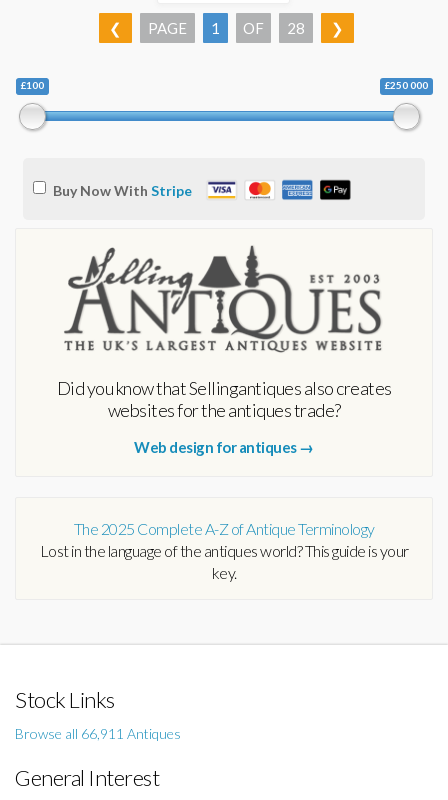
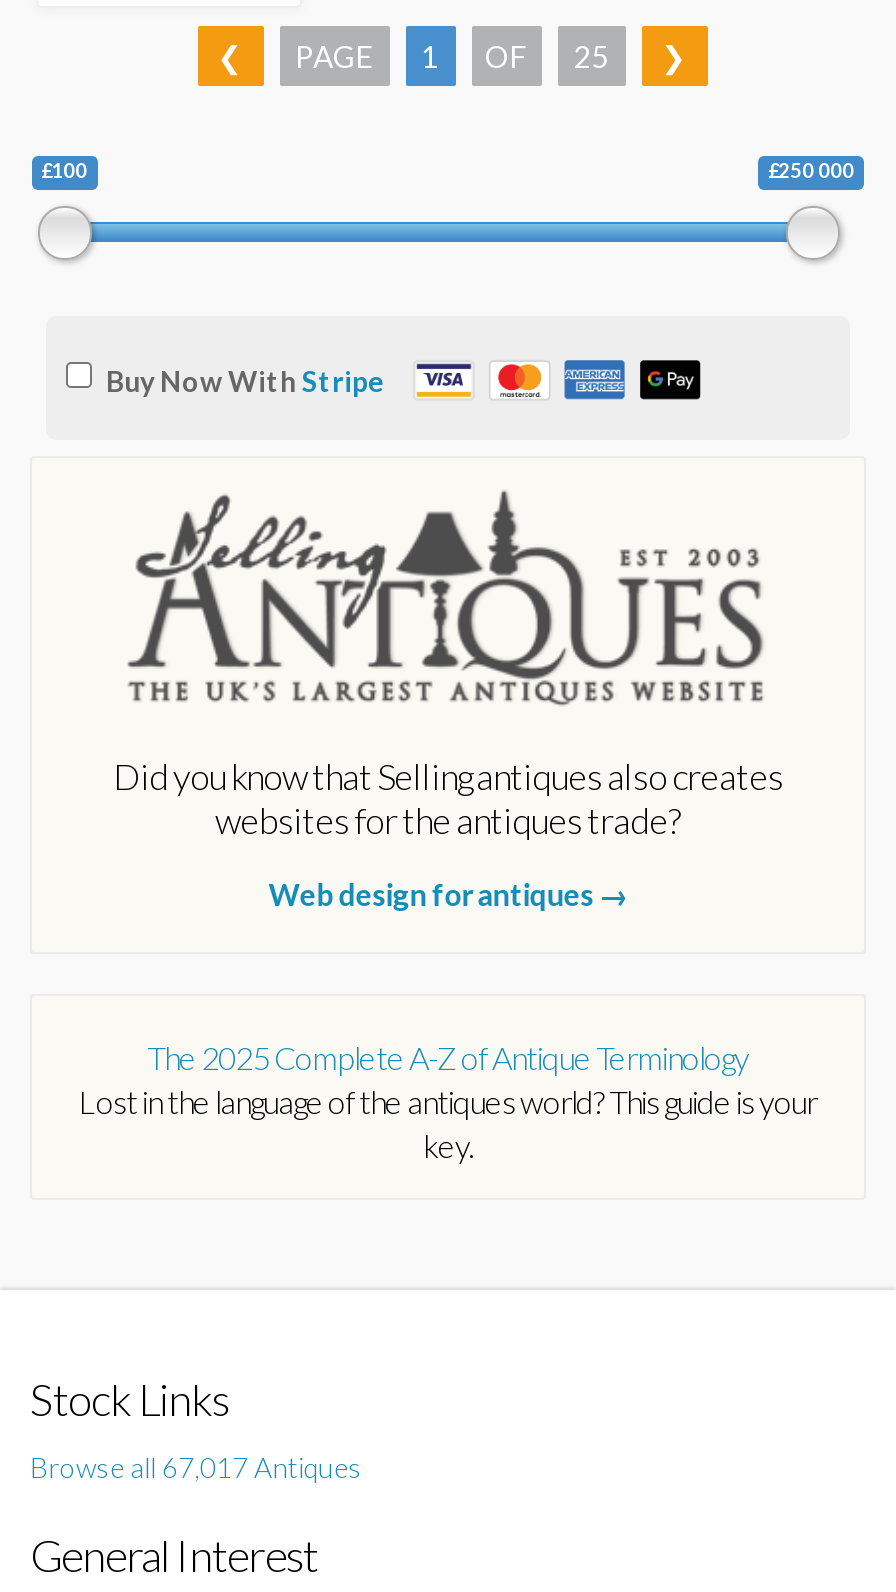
[286,19,304,37] 28 -> [573,37,609,73] 25
[15,725,181,742] Browse all 66,911 Antiques -> [30,1450,362,1484] Browse all 67,017 Antiques

